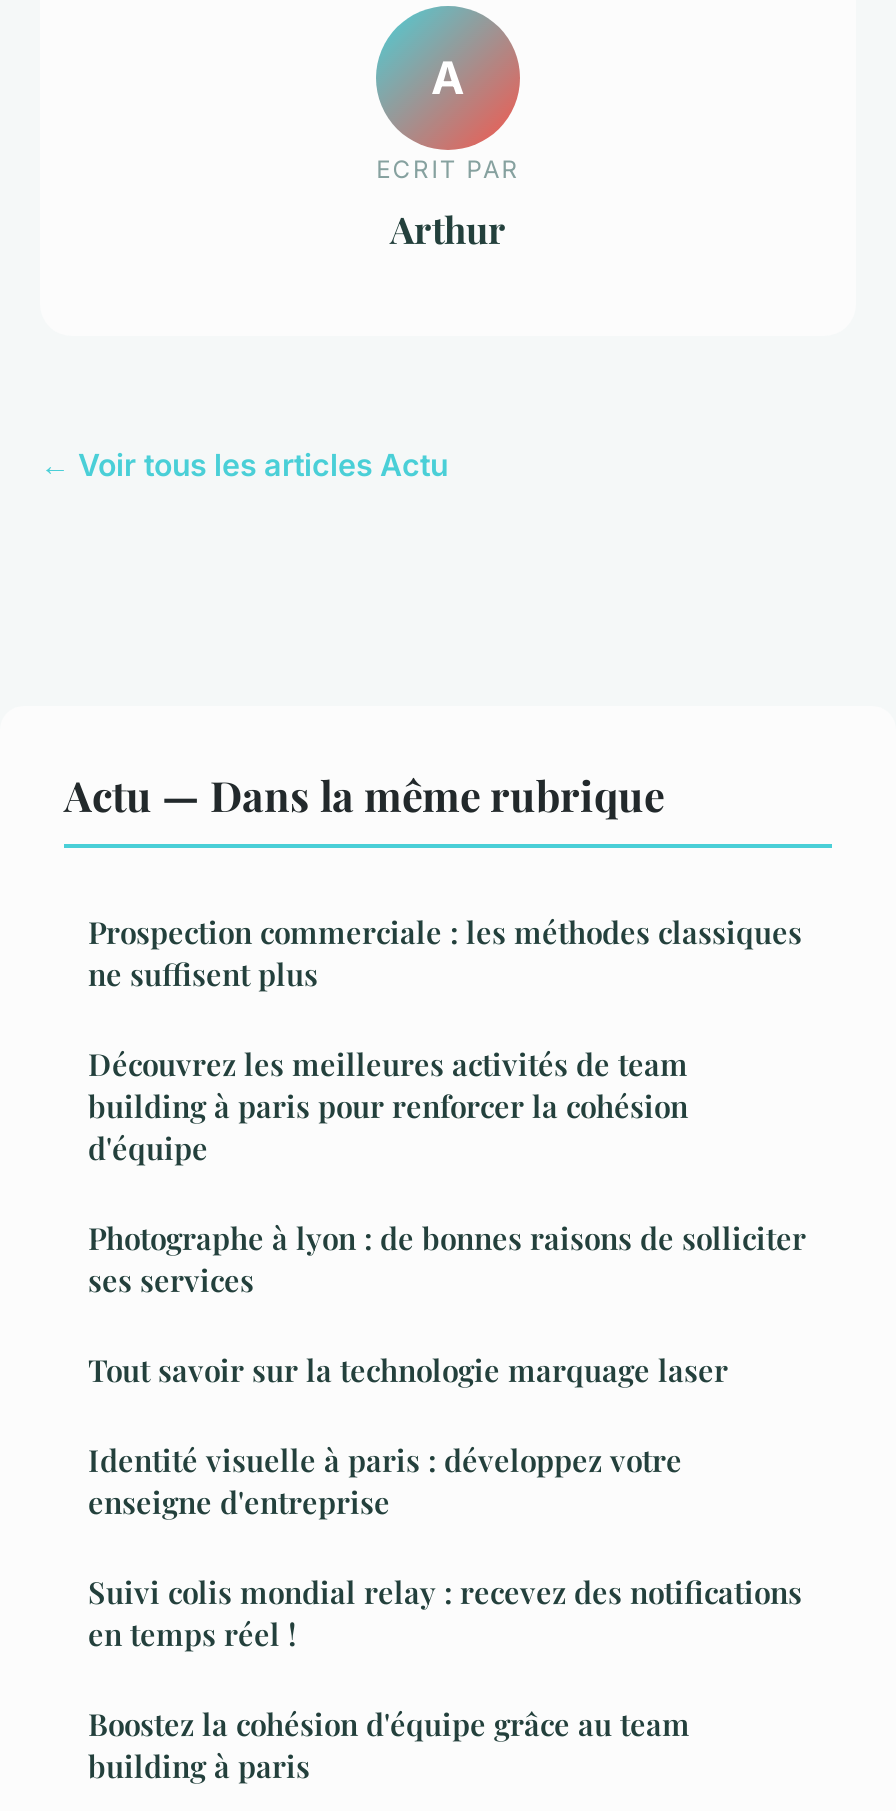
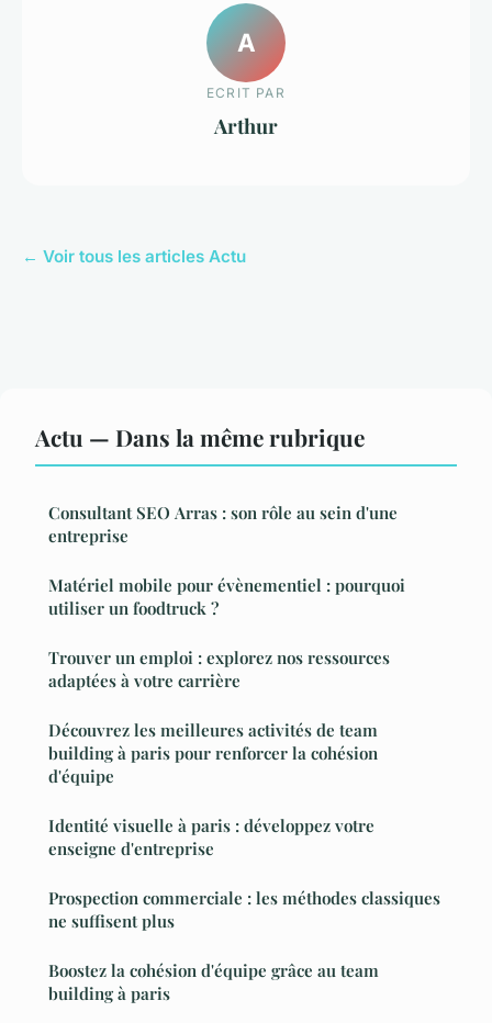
none -> [48,501,405,691] Consultant SEO Arras : son rôle au sein d'une | entreprise | Matériel mobile pour évènementiel : pourquoi | utiliser un foodtruck ? | Trouver un emploi : explorez nos ressources | adaptées à votre carrière
moved [88,912,802,994] -> [48,887,440,932]: Prospection commerciale : les méthodes classiques | ne suffisent plus
moved [88,1044,688,1168] -> [48,719,378,787]: Découvrez les meilleures activités de team | building à paris pour renforcer la cohésion | d'équipe
[88,1218,806,1390] Photographe à lyon : de bonnes raisons de solliciter | ses services | Tout savoir sur la technologie marquage laser -> none
[88,1572,802,1654] Suivi colis mondial relay : recevez des notifications | en temps réel ! -> none

